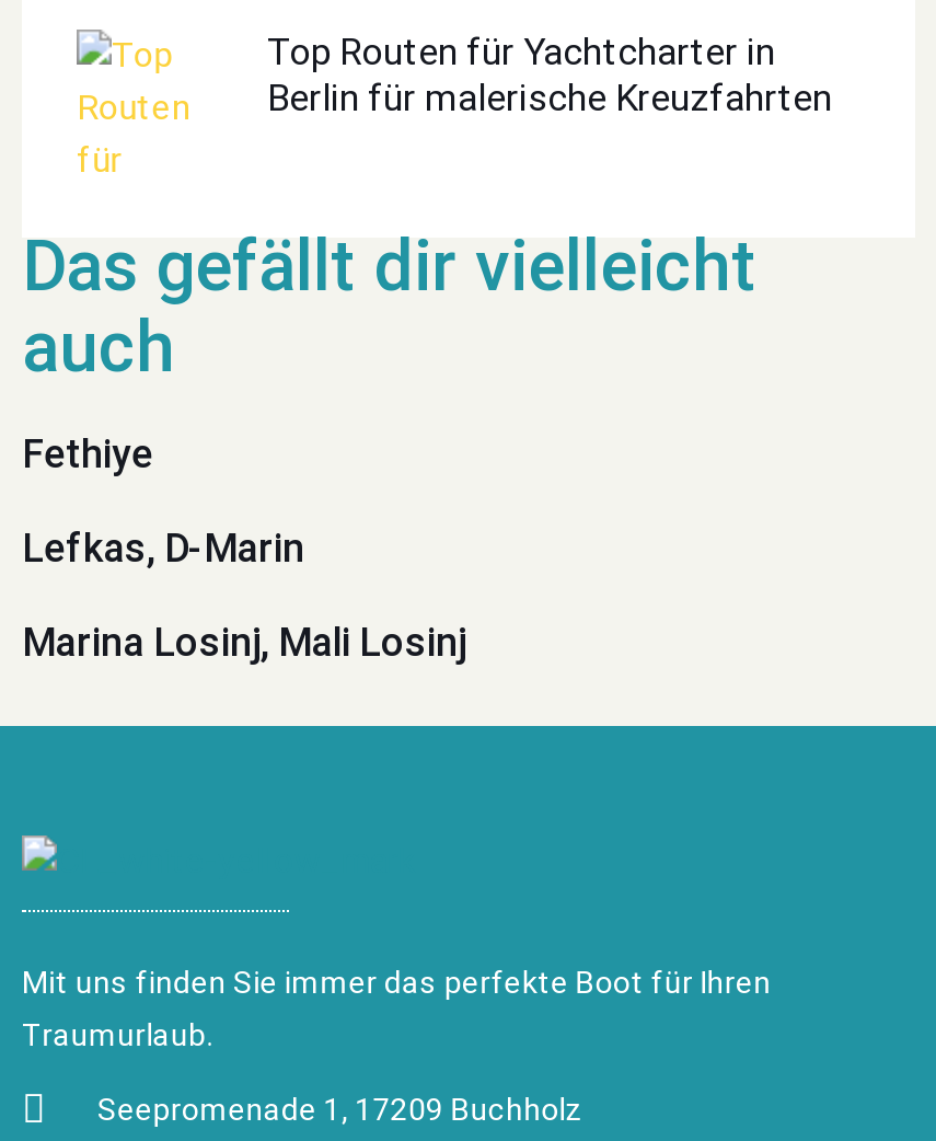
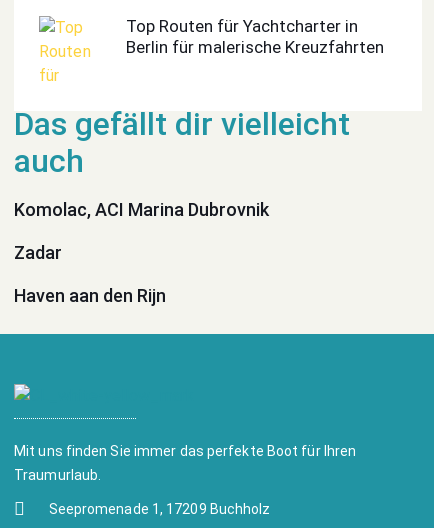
[22,429,153,475] Fethiye -> [14,199,269,220] Komolac, ACI Marina Dubrovnik
[22,524,304,570] Lefkas, D-Marin -> [14,242,62,263] Zadar
[22,618,466,664] Marina Losinj, Mali Losinj -> [14,285,166,306] Haven aan den Rijn

